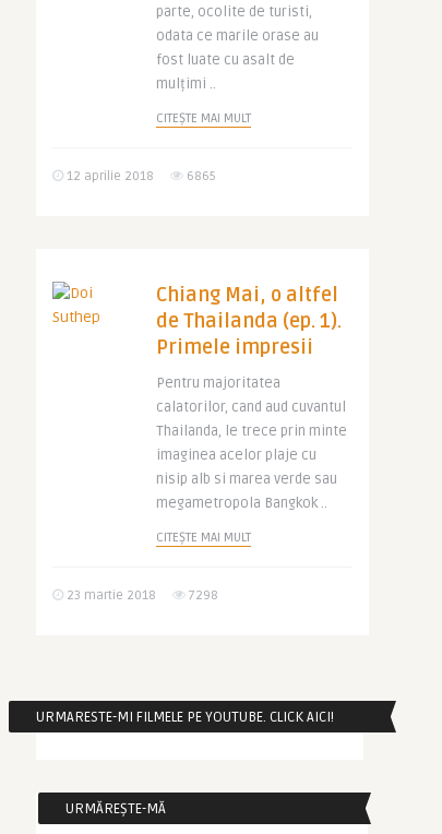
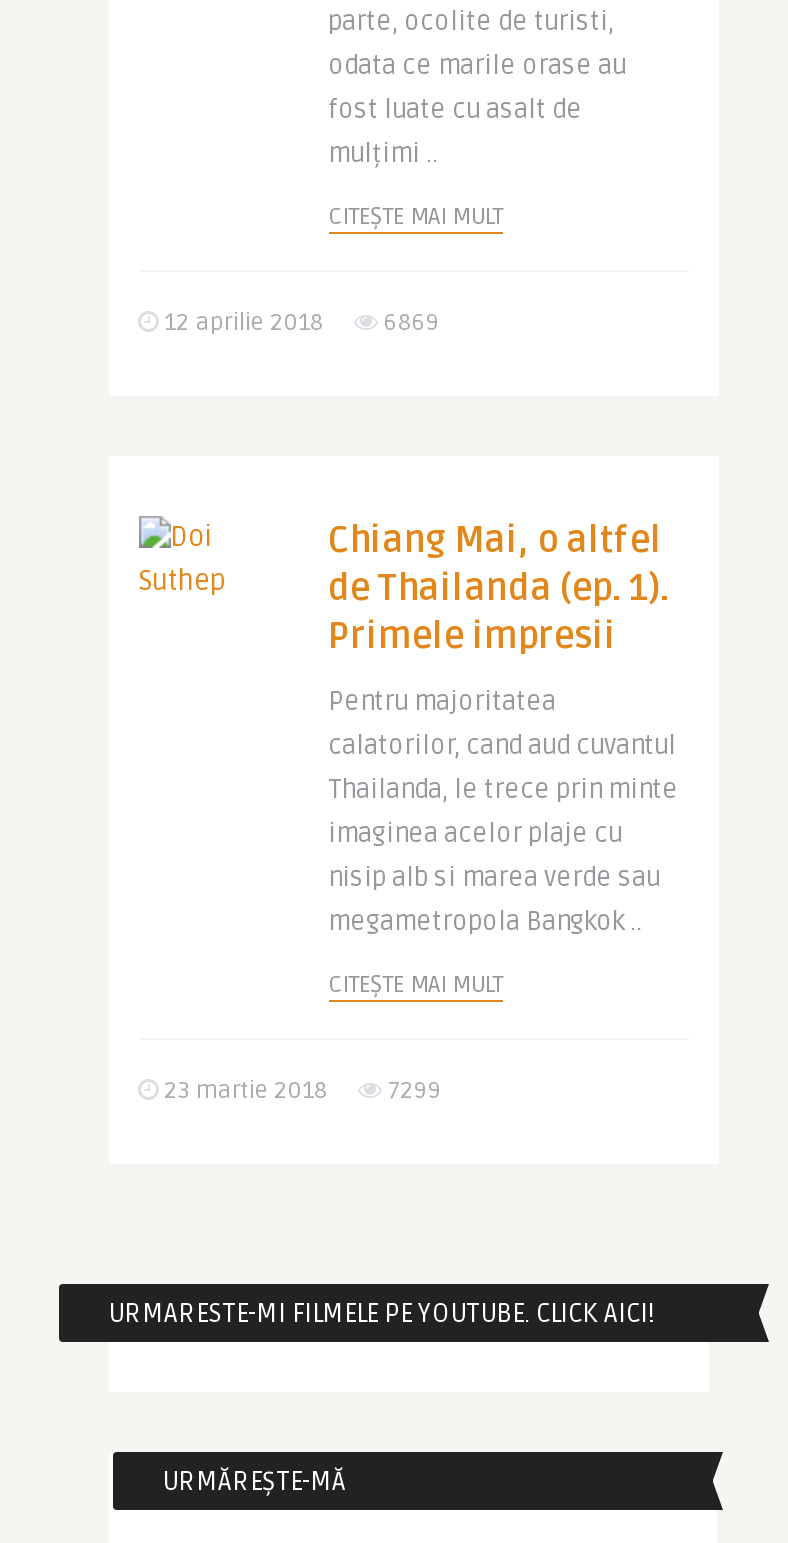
[63,168,216,184] 12 aprilie 2018 6865 -> [158,308,440,338] 12 aprilie 2018 6869
[63,587,218,604] 23 martie 2018 7298 -> [158,1076,442,1106] 23 martie 2018 7299

